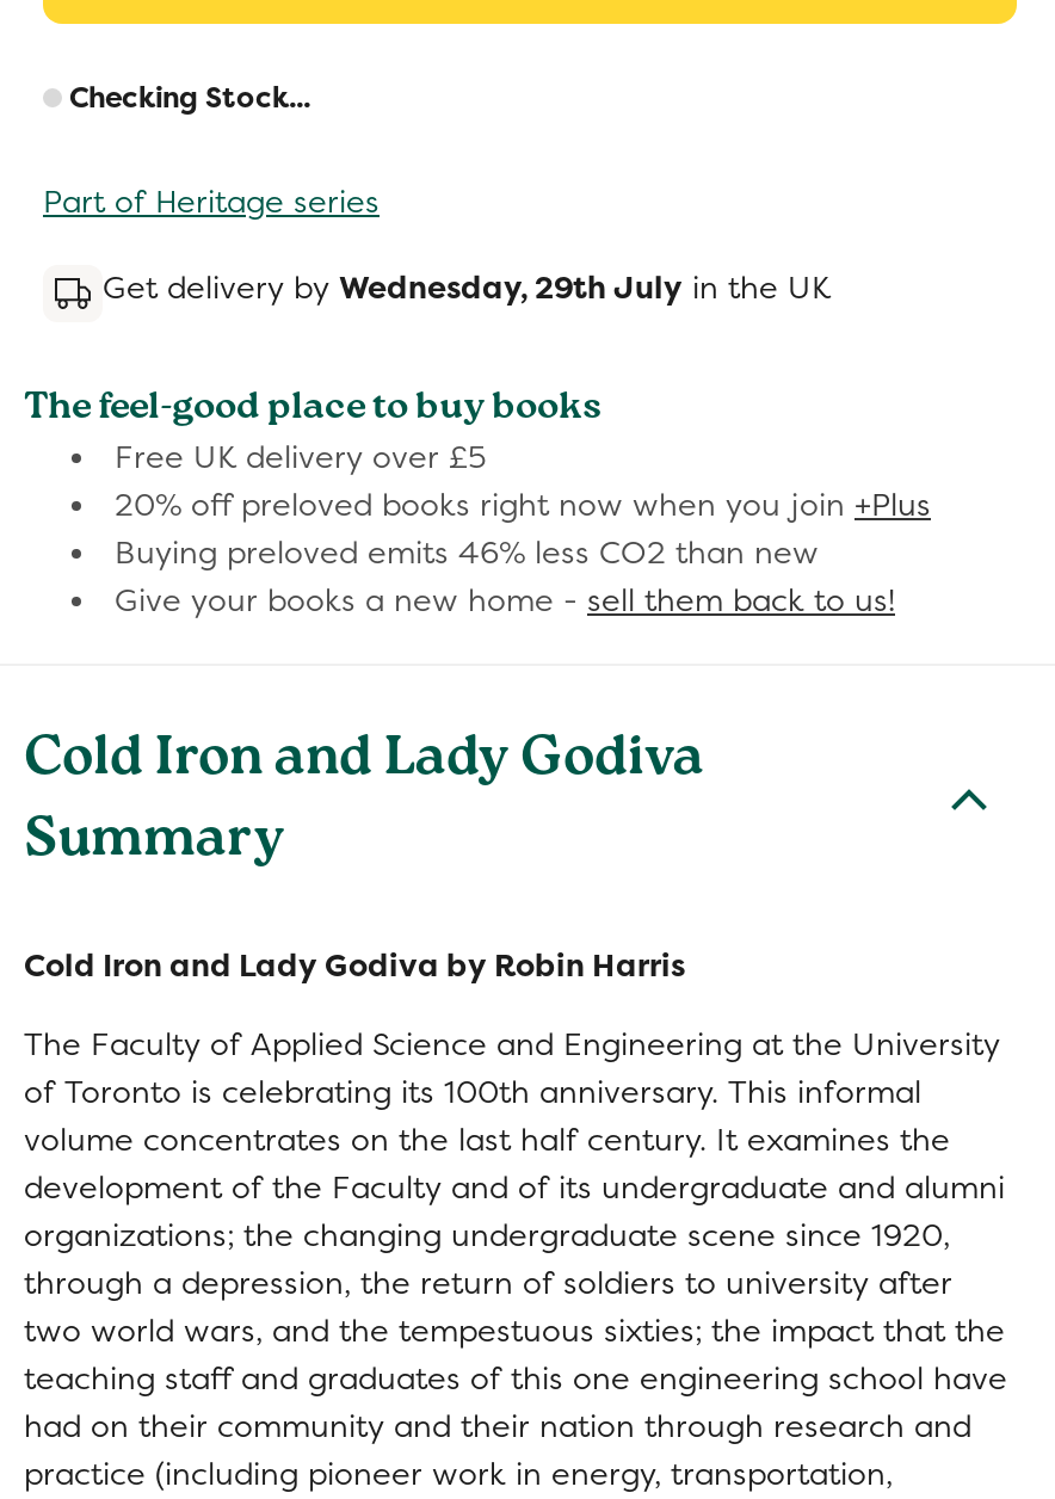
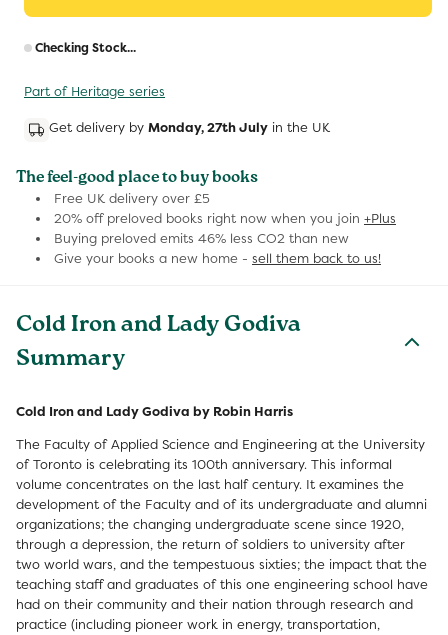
[103,270,831,306] Get delivery by Wednesday, 29th July in the UK -> [49,120,330,135] Get delivery by Monday, 27th July in the UK

